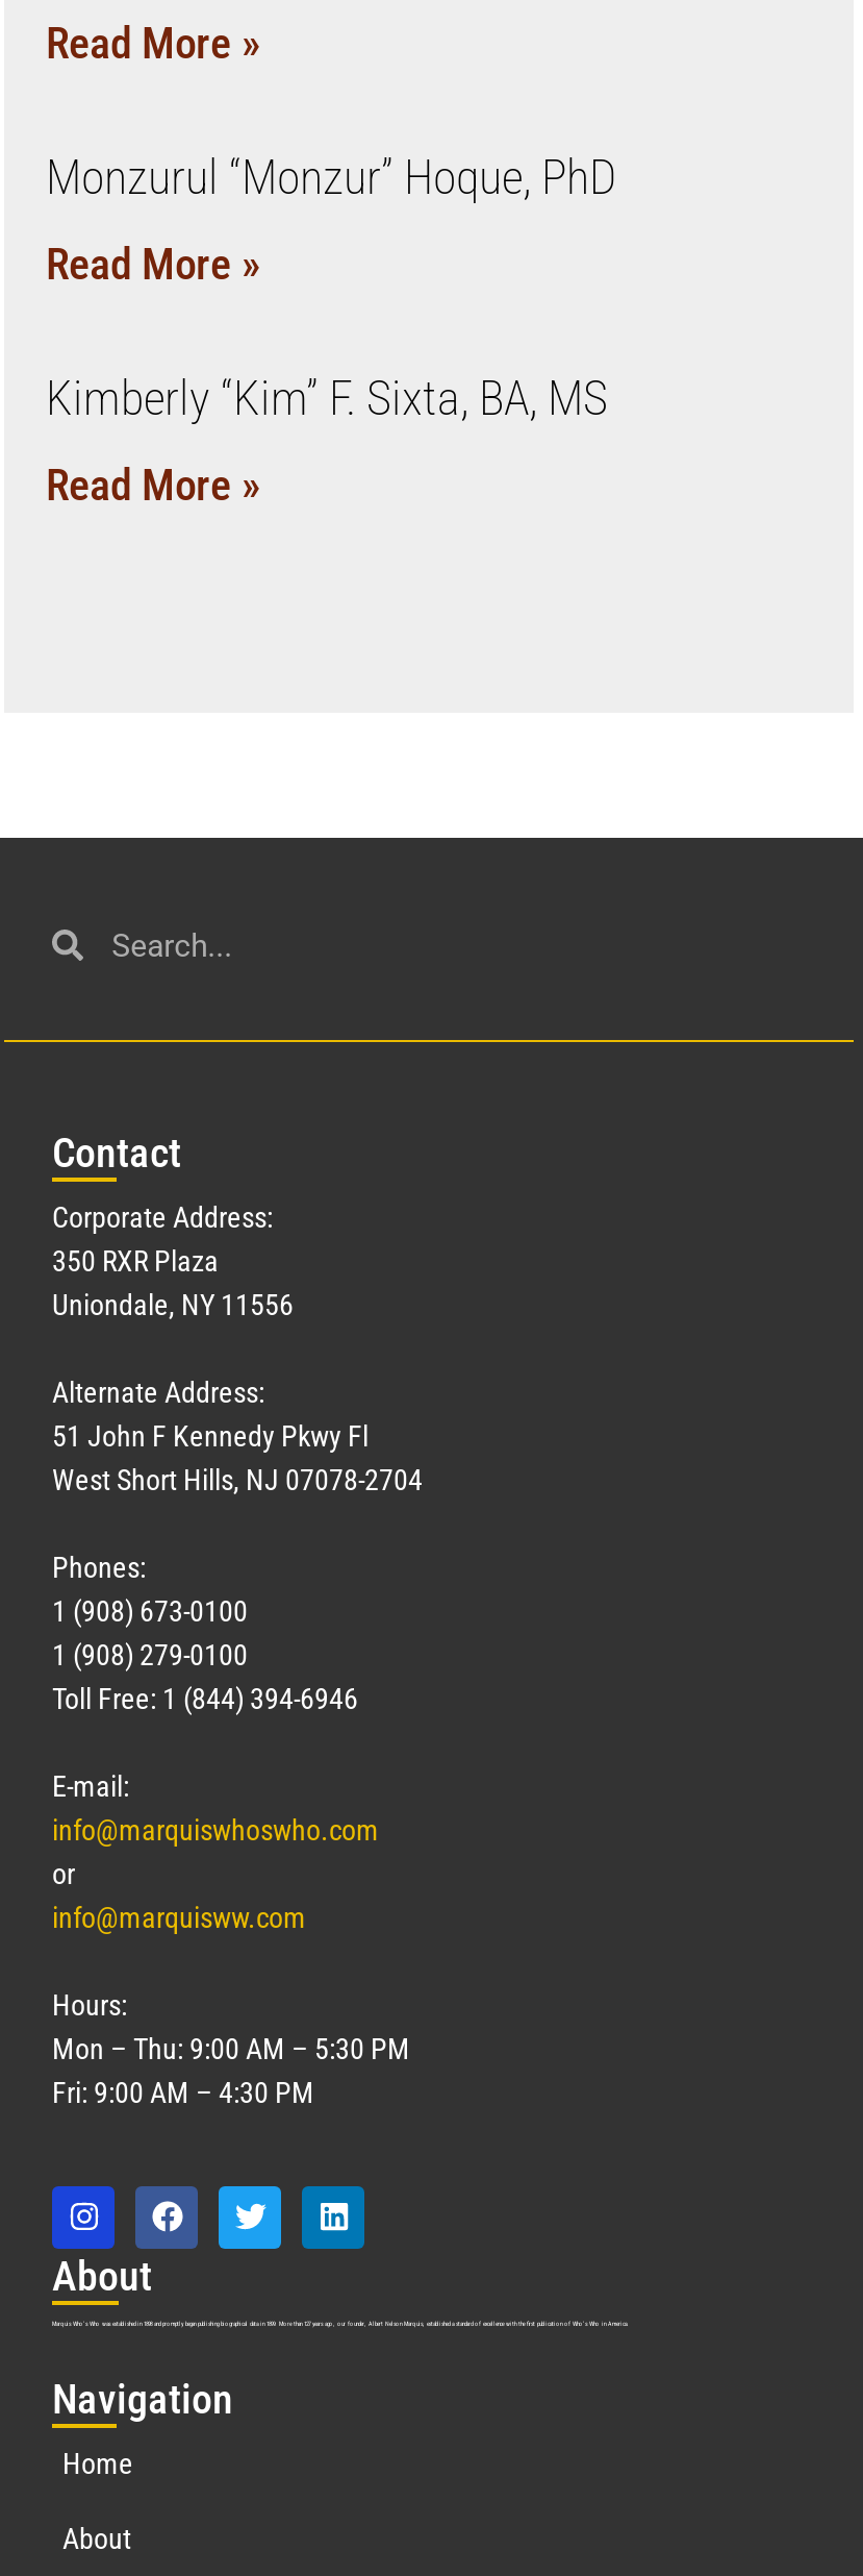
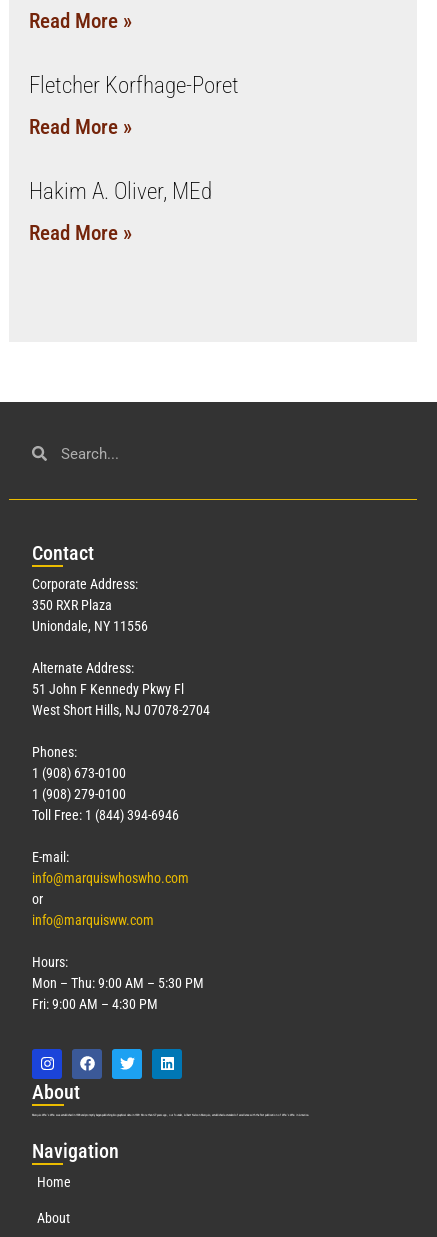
[46,149,616,205] Monzurul “Monzur” Hoque, PhD -> [29,71,239,98] Fletcher Korfhage-Poret
[46,370,608,426] Kimberly “Kim” F. Sixta, BA, MS -> [29,177,212,204] Hakim A. Oliver, MEd

